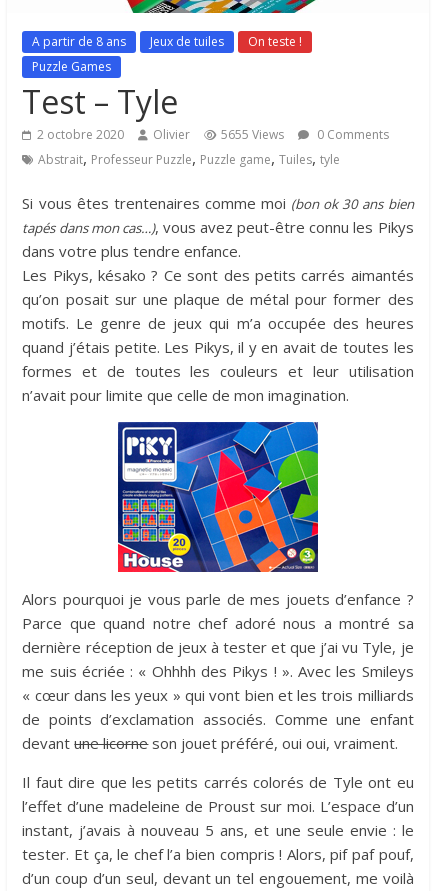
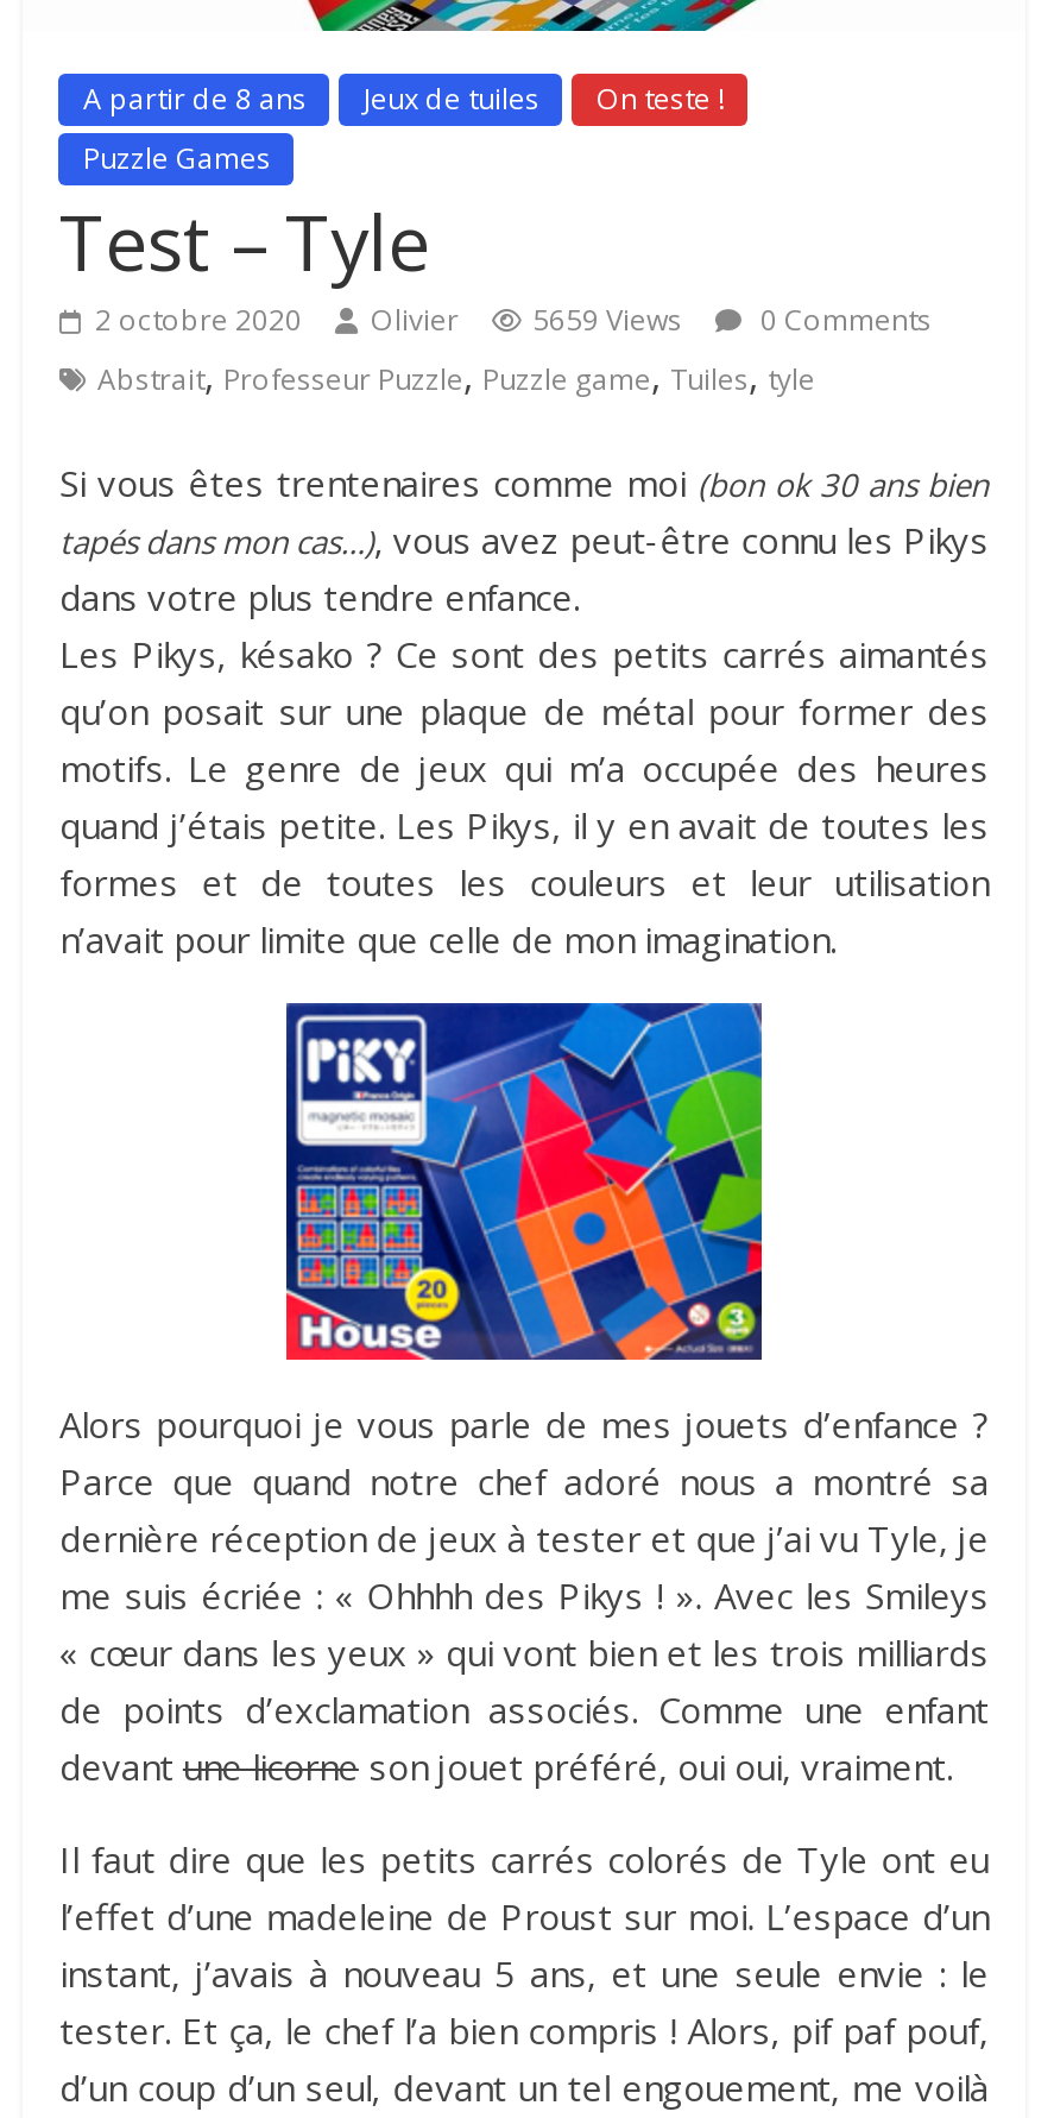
[37,126,389,143] 2 octobre 2020 Olivier 5655 Views 0 Comments -> [95,300,931,340] 2 octobre 2020 Olivier 5659 Views 0 Comments

